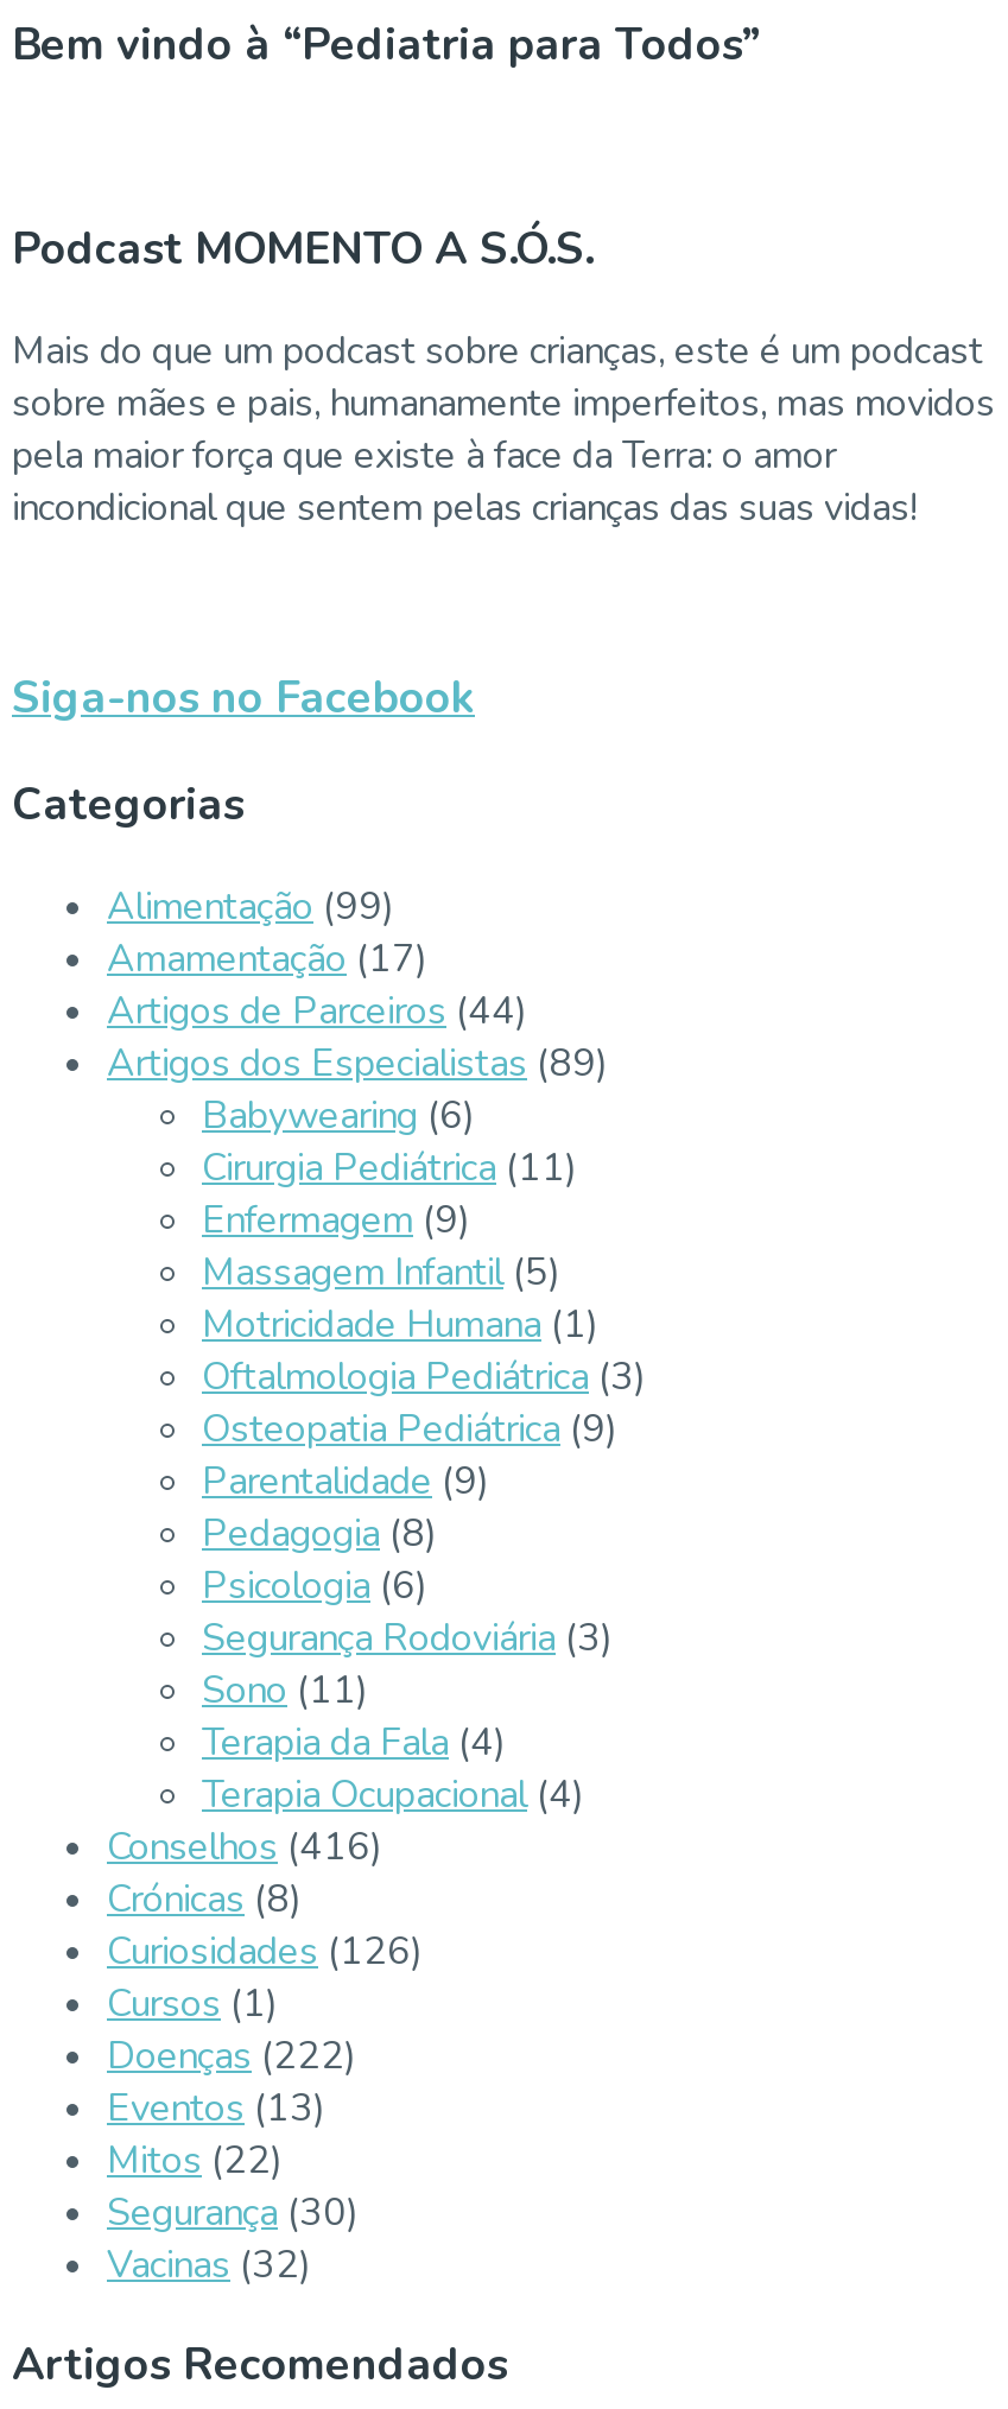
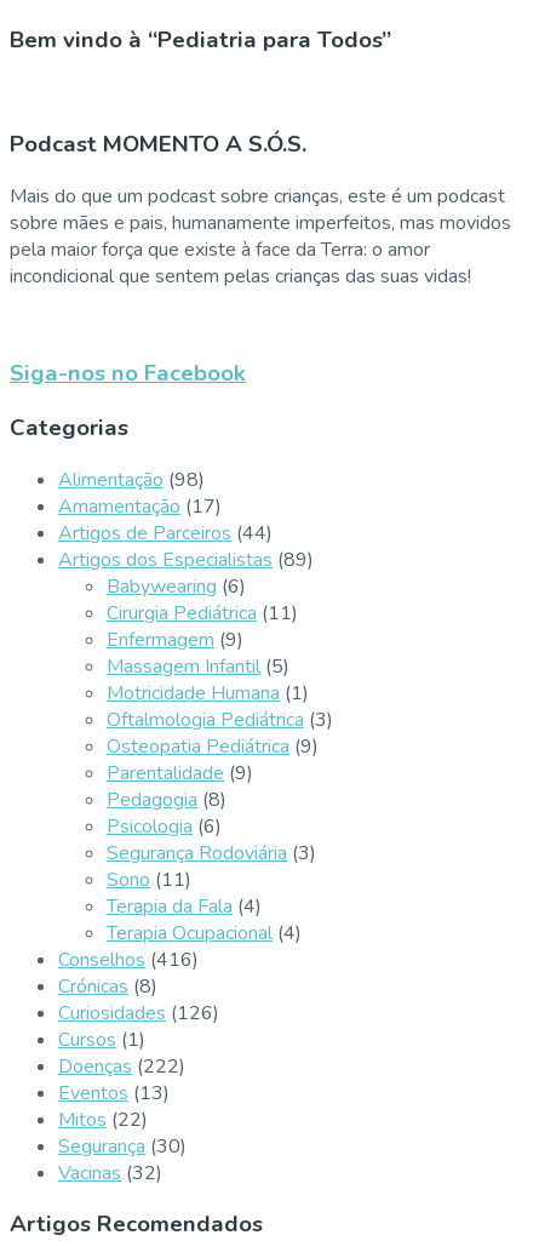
[107,880,394,933] Alimentação (99) -> [58,466,205,493] Alimentação (98)

